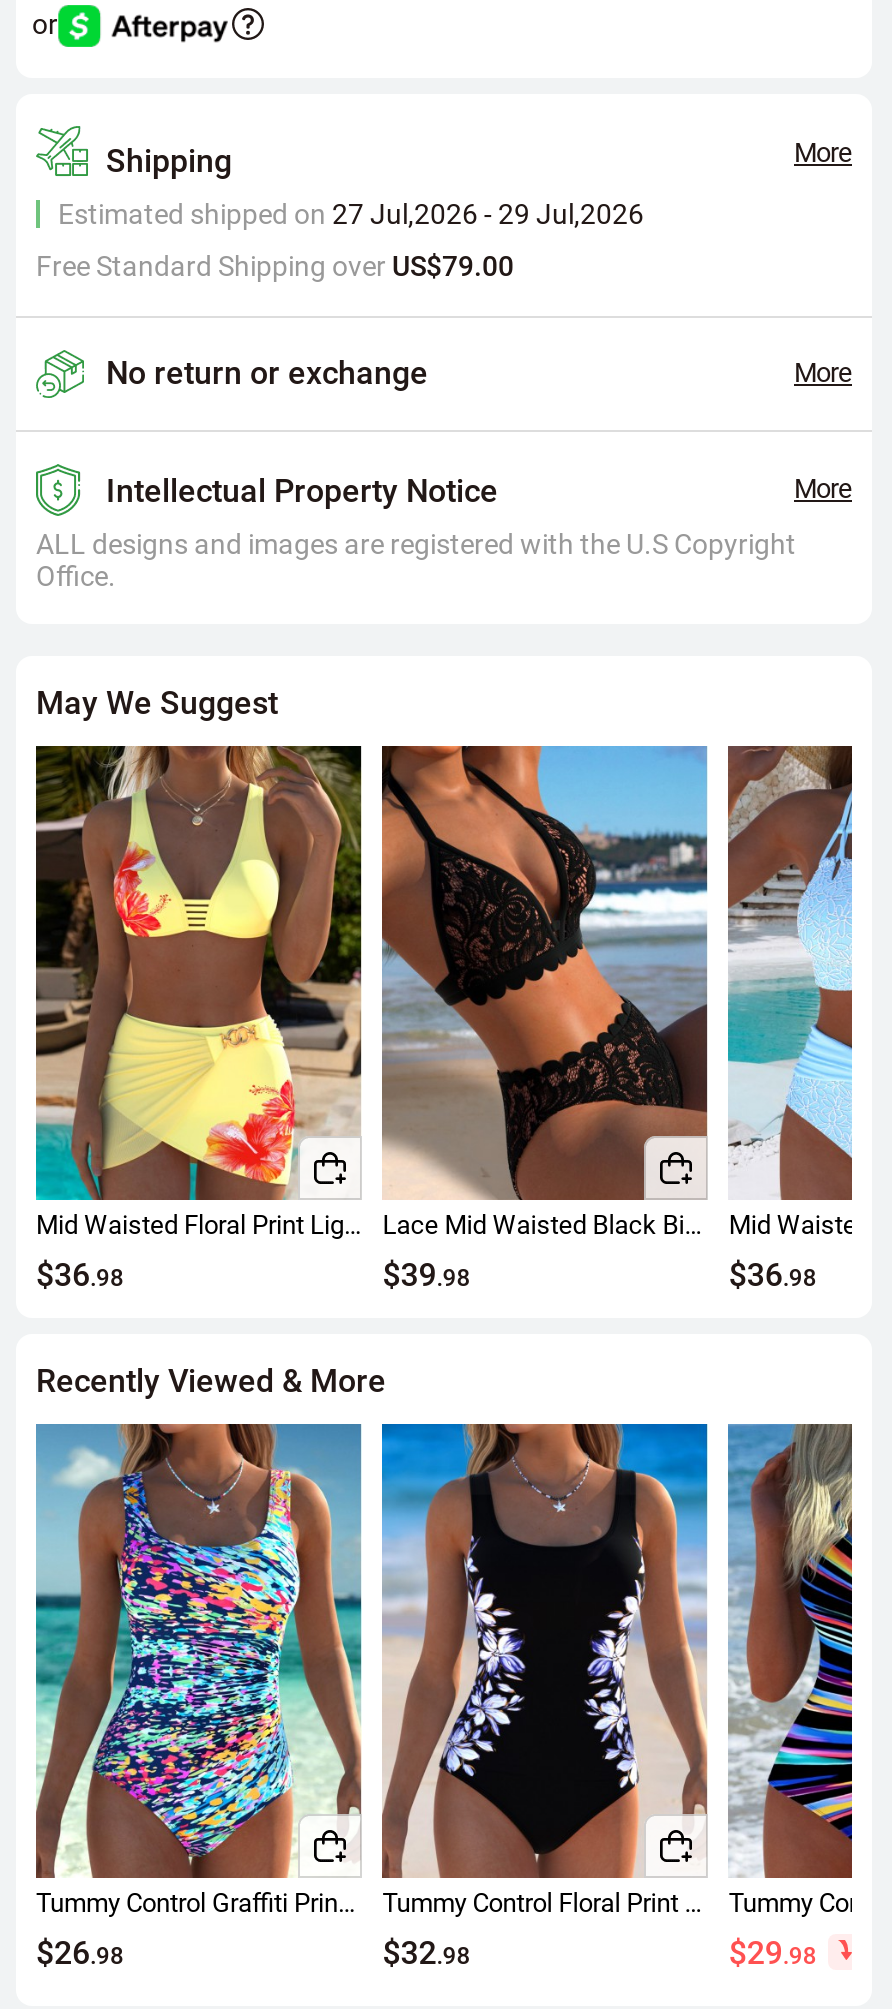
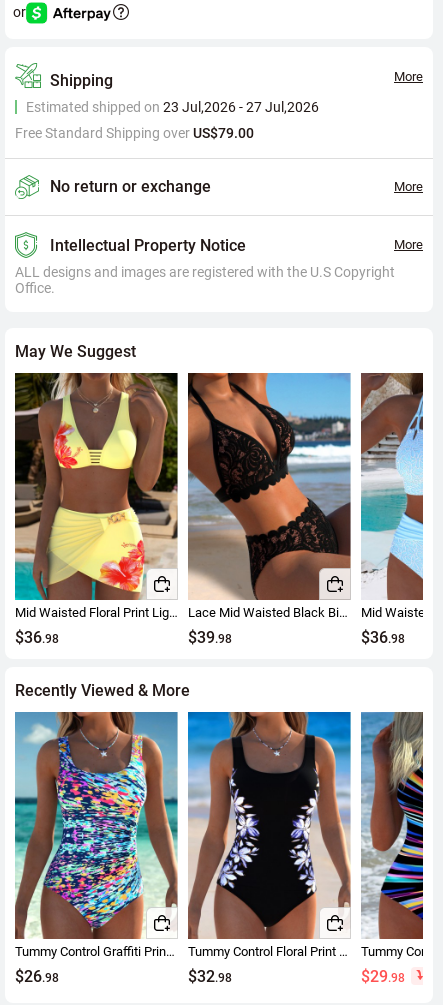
[52,198,644,230] Estimated shipped on 27 Jul,2026 - 29 Jul,2026 -> [23,99,319,115] Estimated shipped on 23 Jul,2026 - 27 Jul,2026

